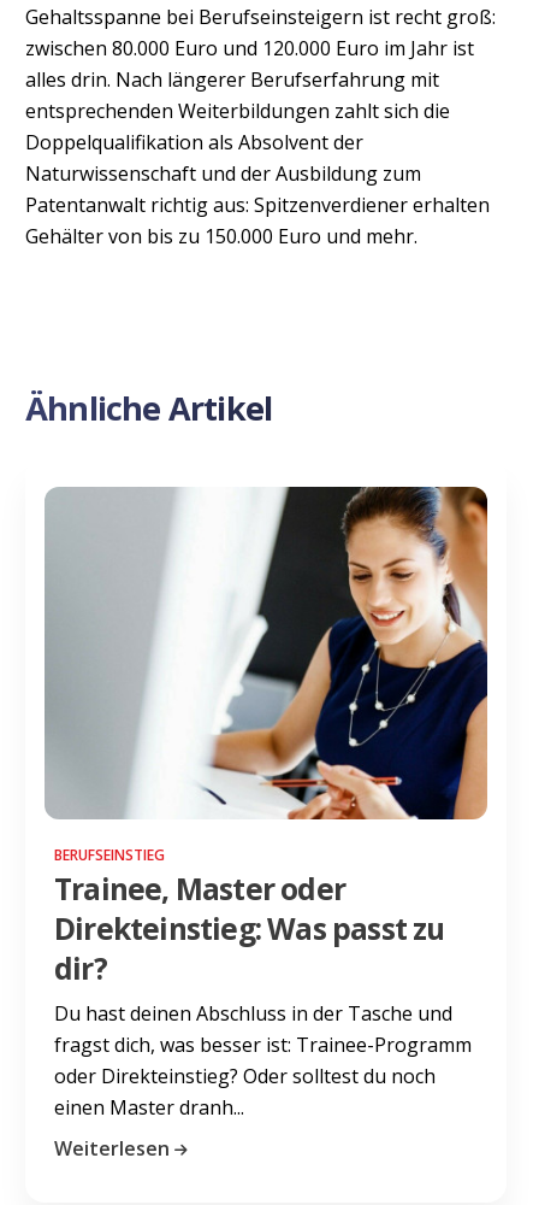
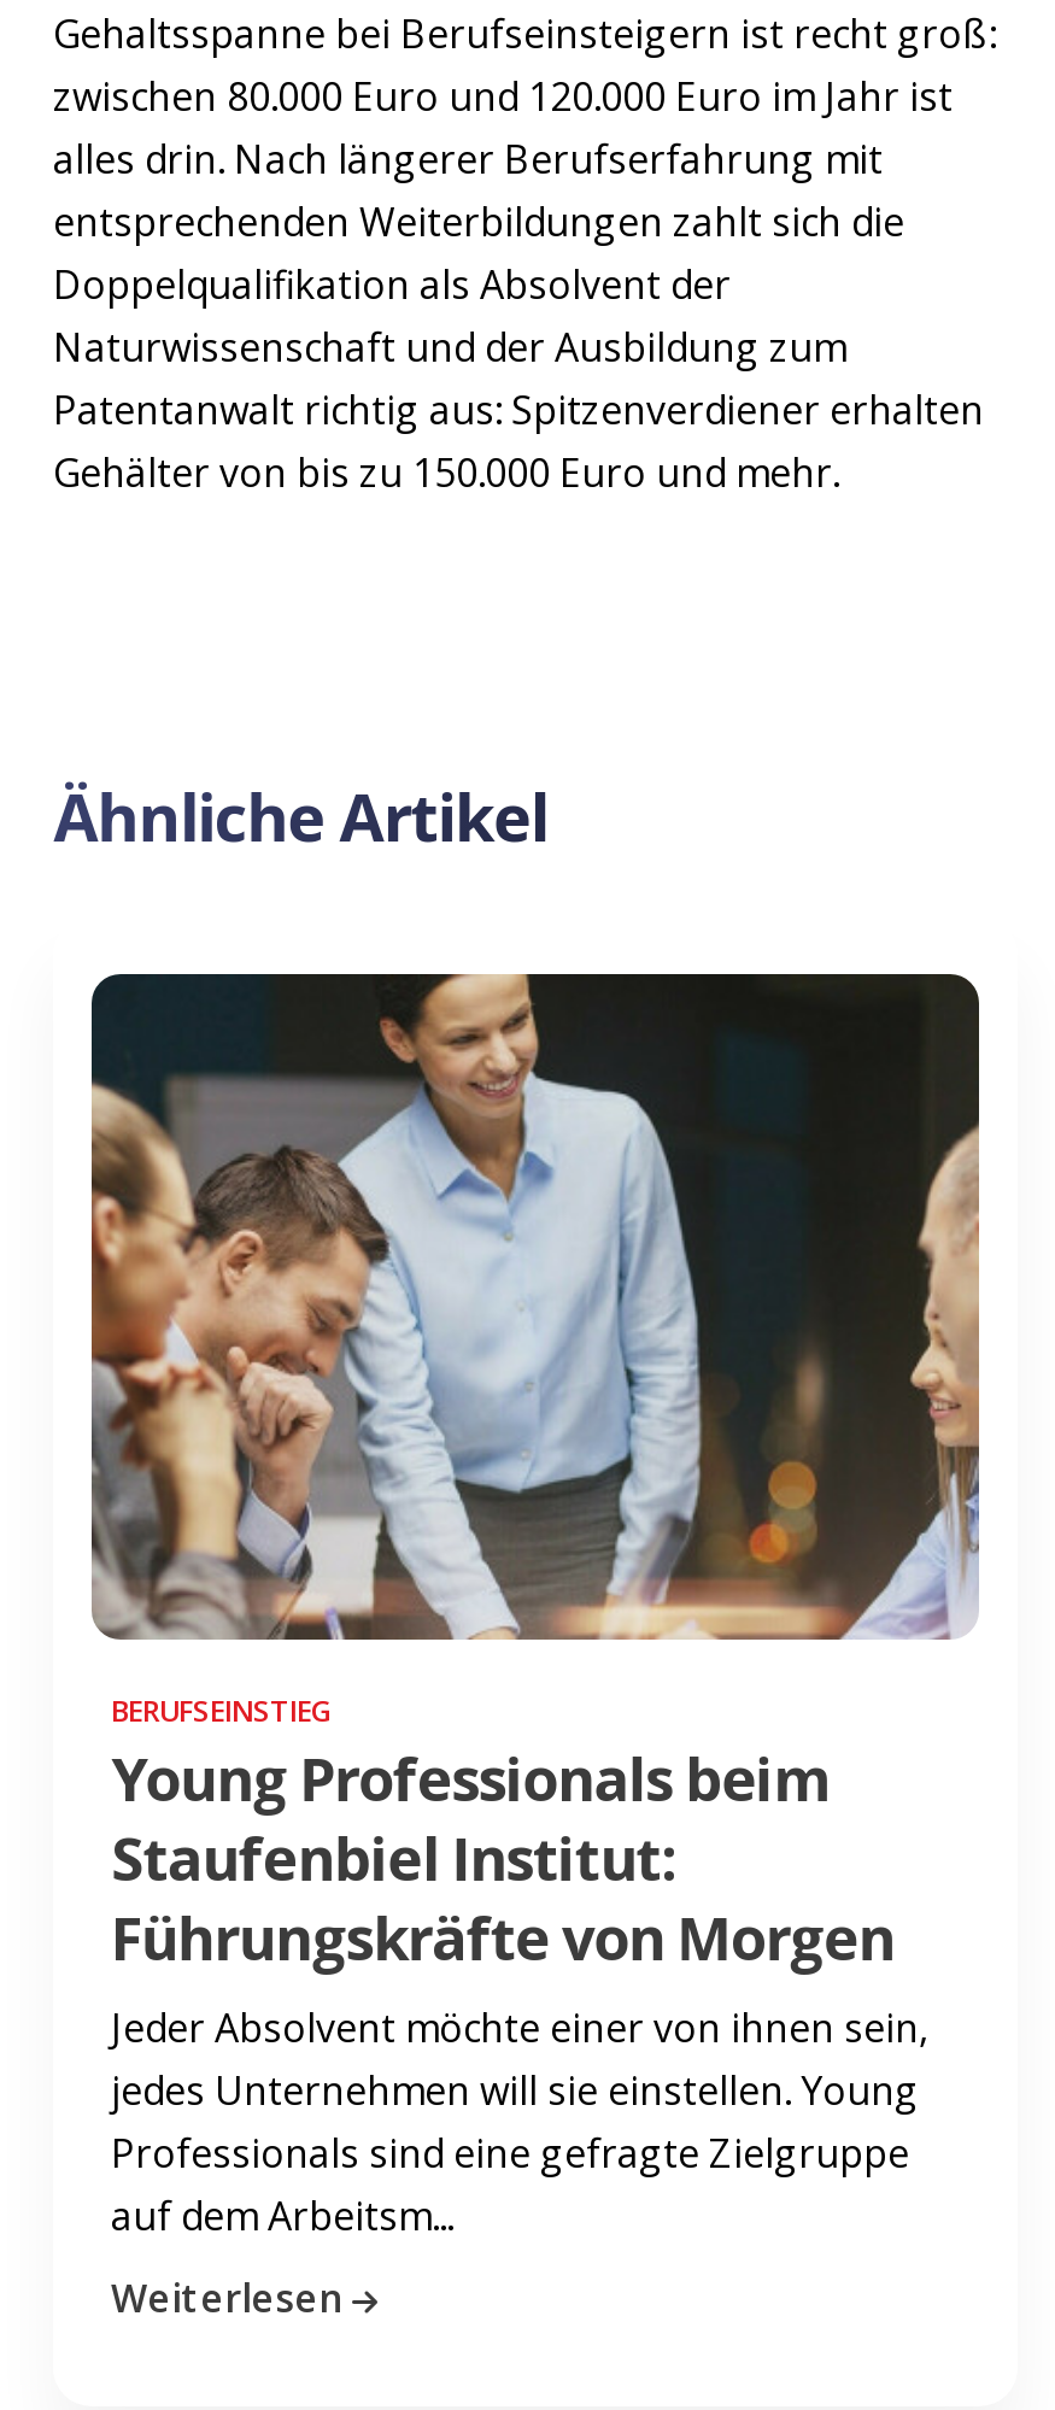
[45,486,488,1120] [image] | Trainee, Master oder | Direkteinstieg: Was passt zu | dir? | Du hast deinen Abschluss in der Tasche und | fragst dich, was besser ist: Trainee-Programm | oder Direkteinstieg? Oder solltest du noch | einen Master dranh... -> [89,972,981,2242] [image] | Young Professionals beim | Staufenbiel Institut: | Führungskräfte von Morgen | Jeder Absolvent möchte einer von ihnen sein, | jedes Unternehmen will sie einstellen. Young | Professionals sind eine gefragte Zielgruppe | auf dem Arbeitsm...

